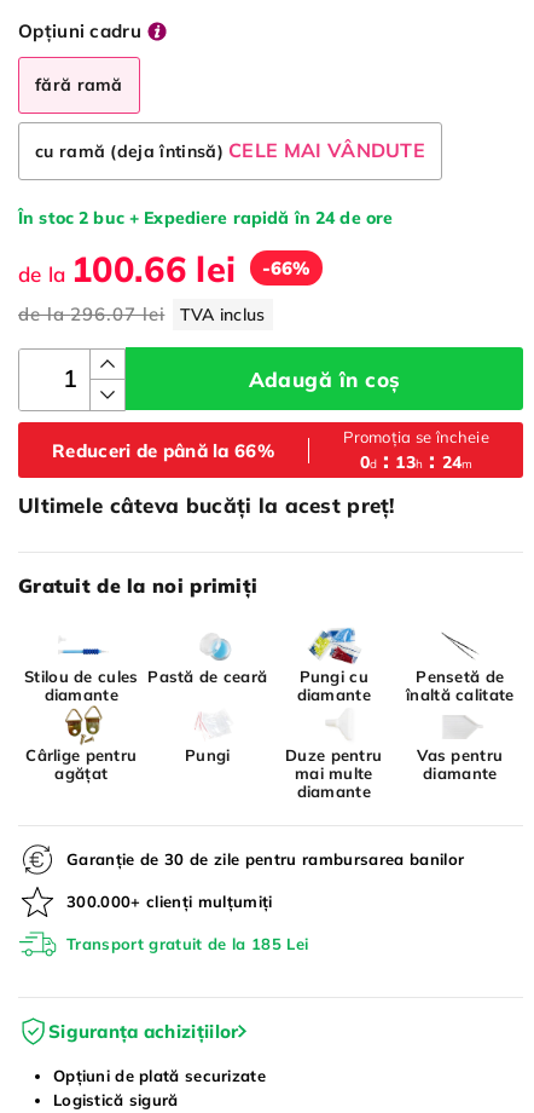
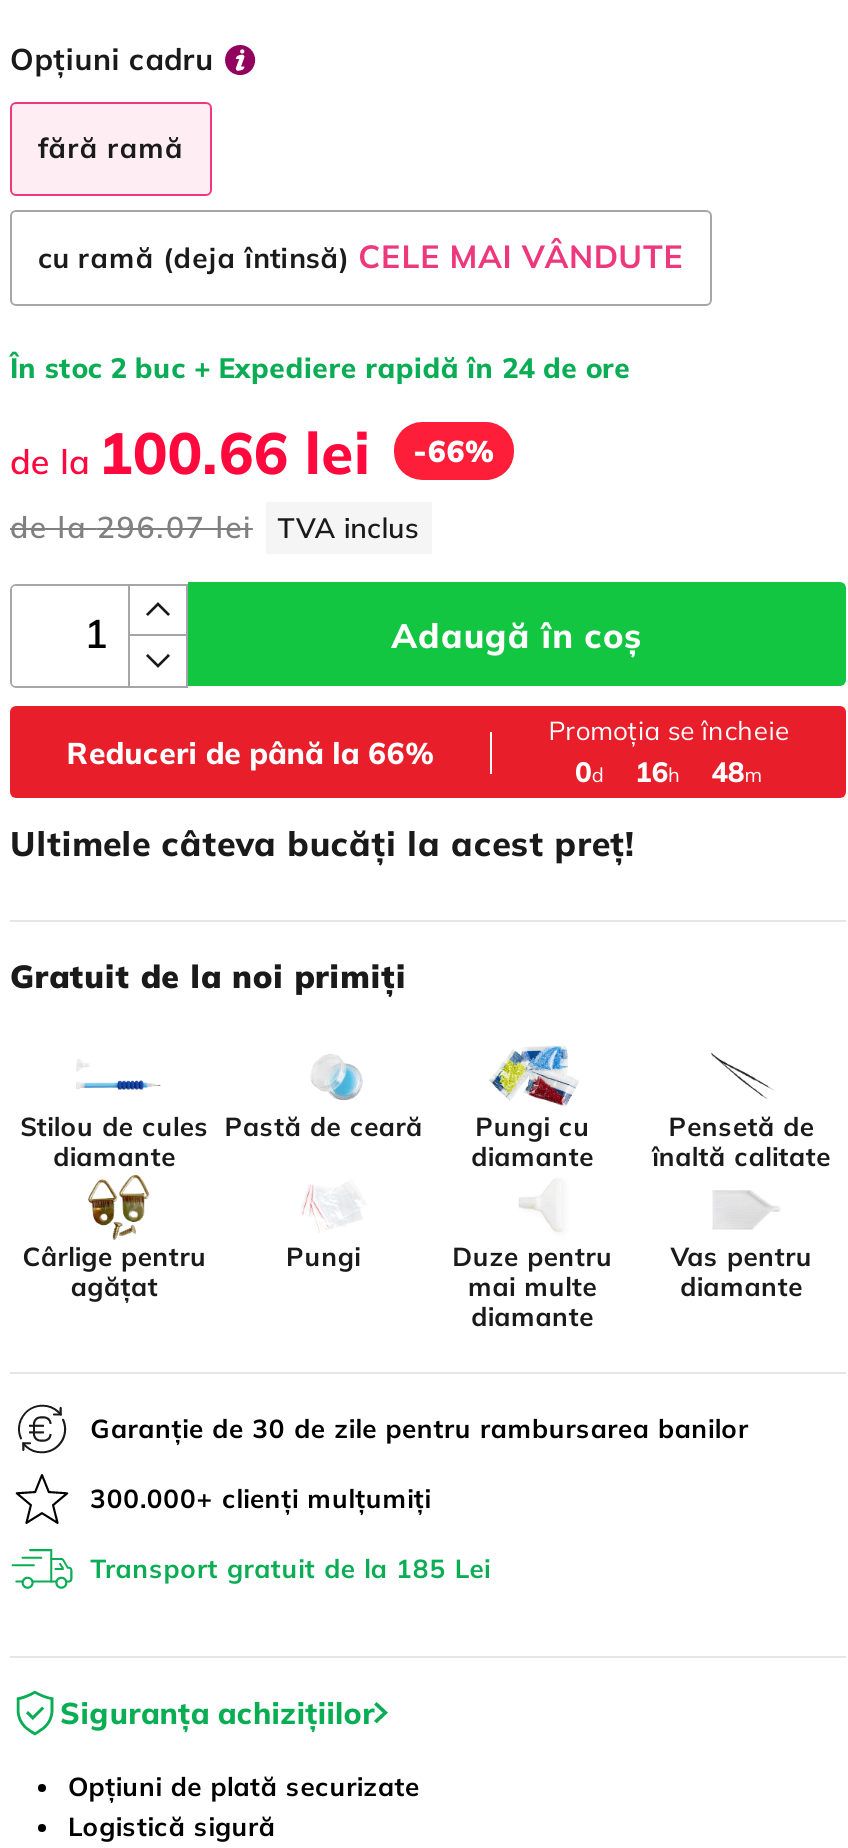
[396,451,423,473] 13h -> [635,754,681,790] 16h
[442,451,473,473] 24m -> [711,754,763,790] 48m

